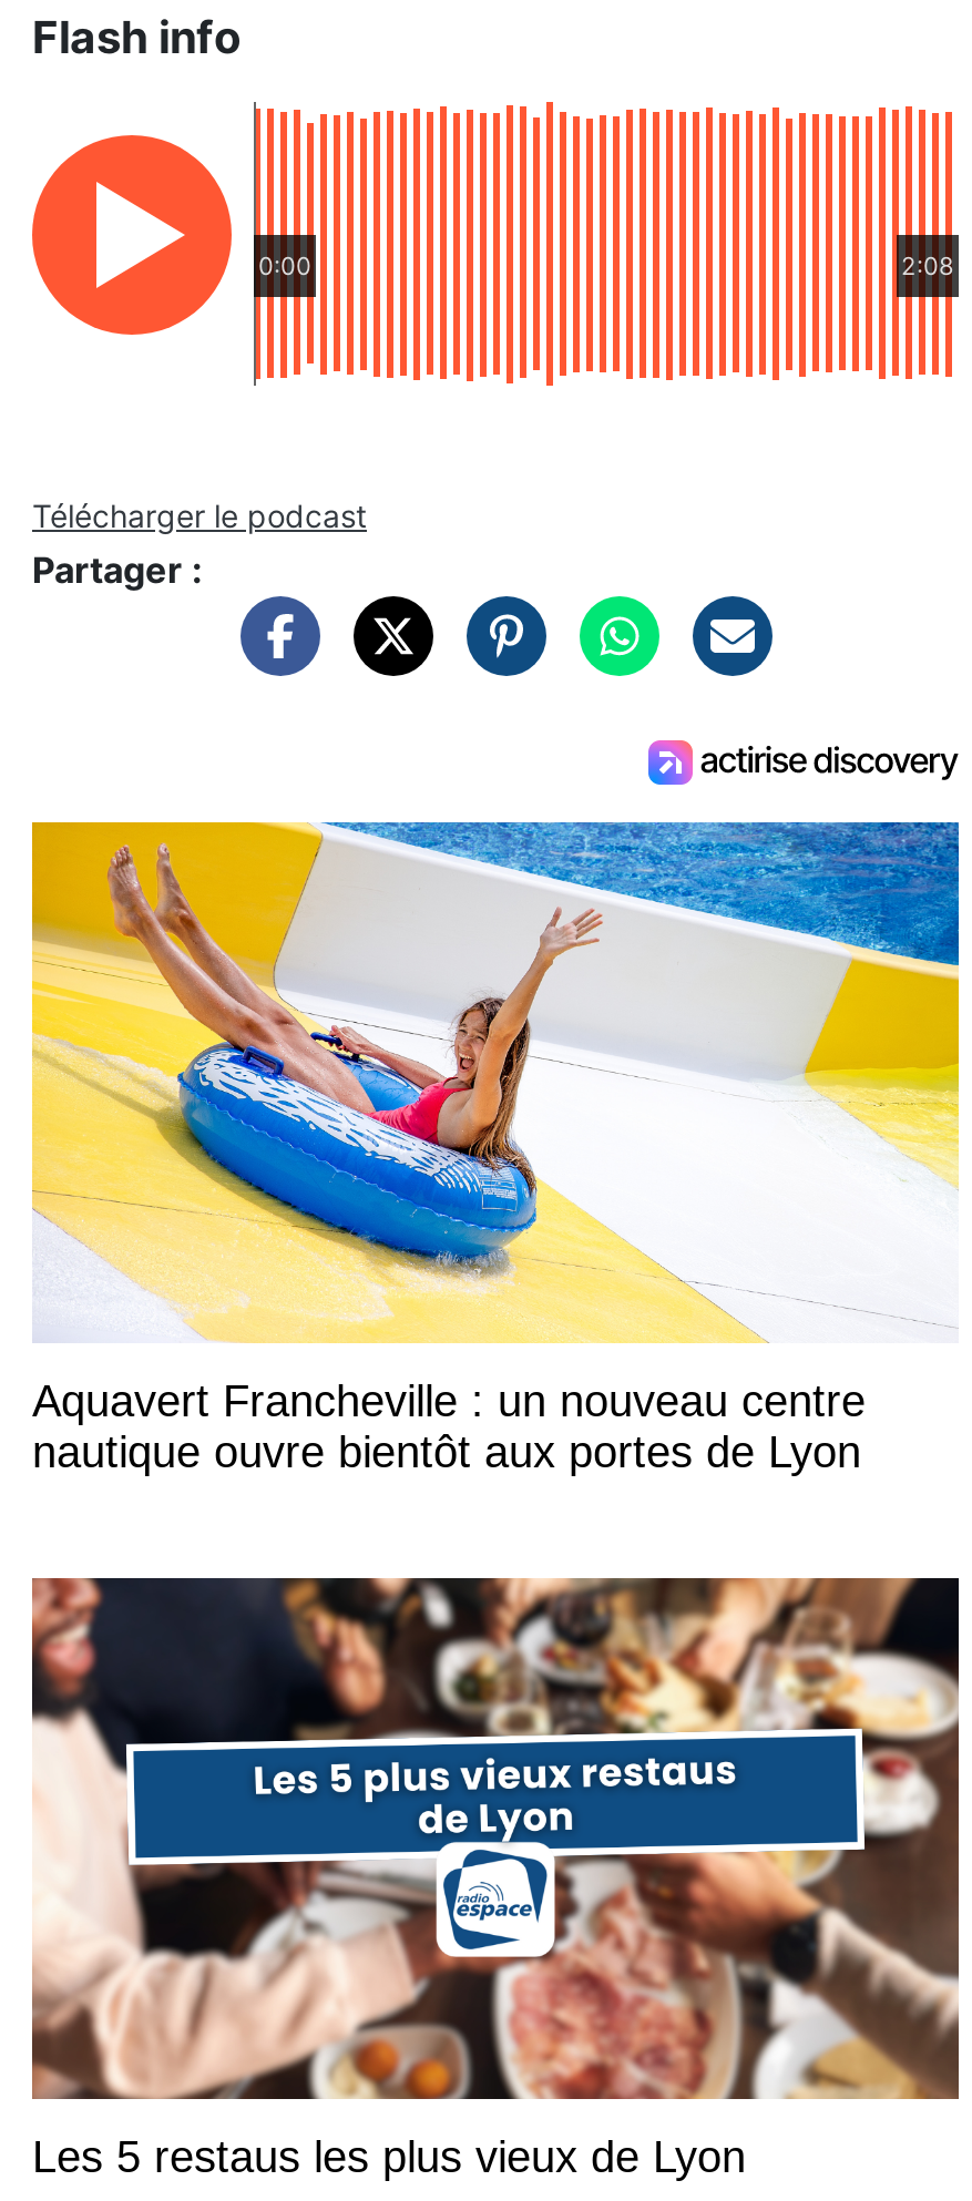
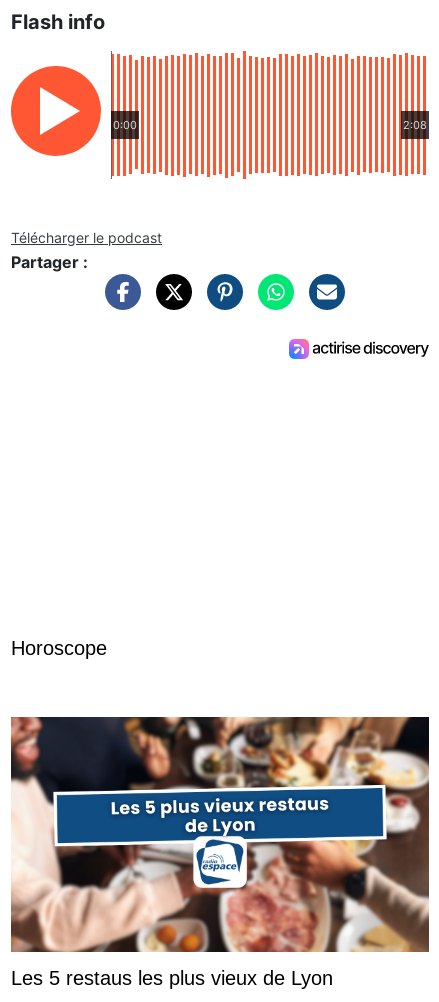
[30,820,961,1345] [image] -> none
[32,1376,866,1476] Aquavert Francheville : un nouveau centre | nautique ouvre bientôt aux portes de Lyon -> [11,637,107,659] Horoscope

